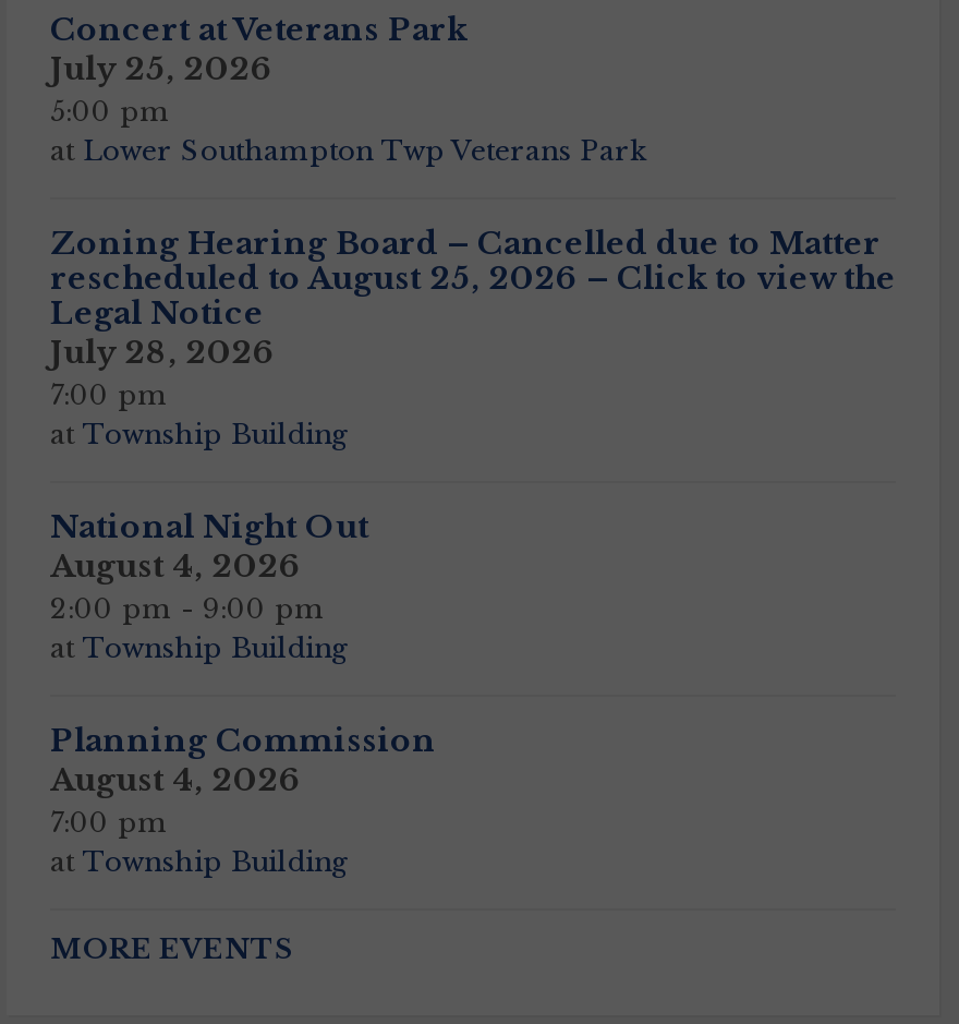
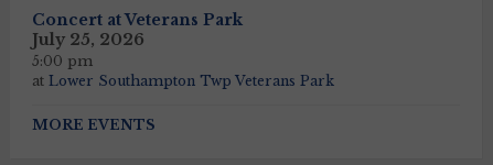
[50,224,896,878] Zoning Hearing Board – Cancelled due to Matter | rescheduled to August 25, 2026 – Click to view the | Legal Notice | July 28, 2026 | 7:00 pm | at Township Building | National Night Out | August 4, 2026 | 2:00 pm - 9:00 pm | at Township Building | Planning Commission | August 4, 2026 | 7:00 pm | at Township Building -> none

